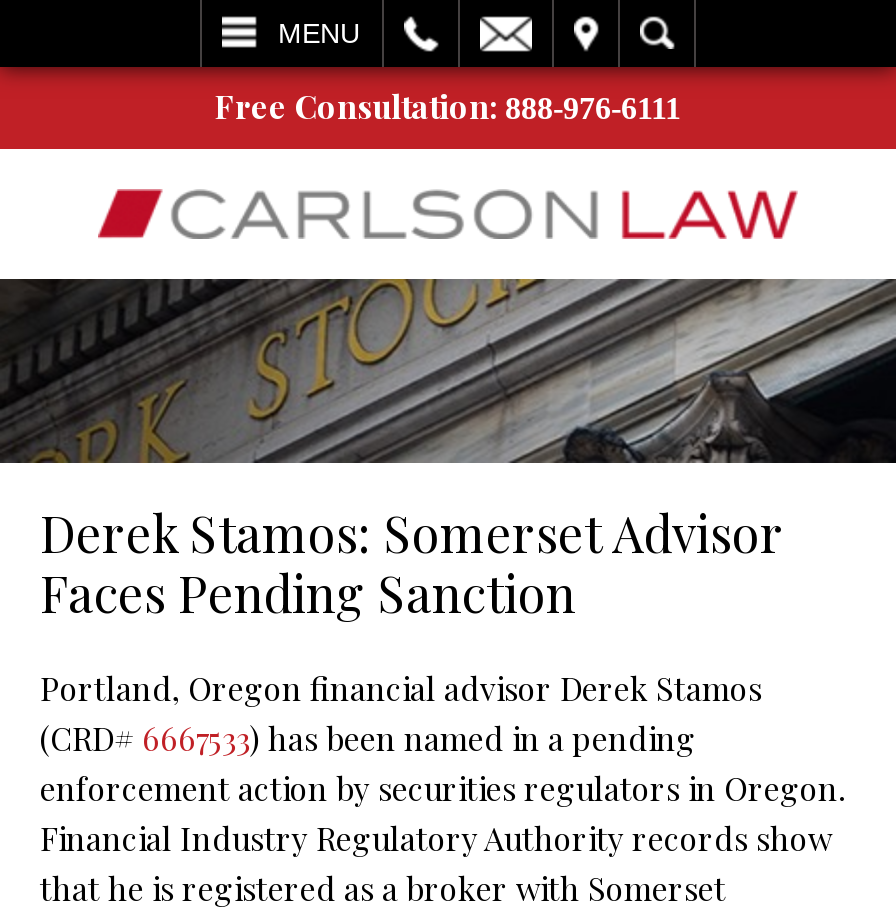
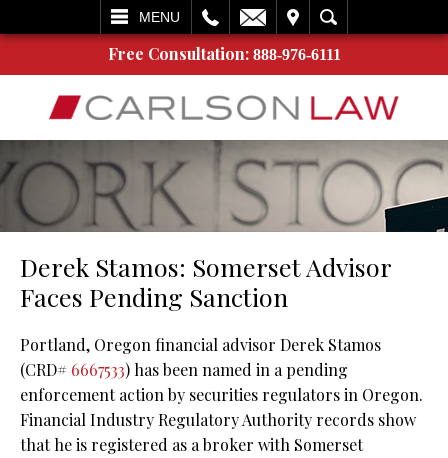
[6,279,890,463] [image] -> [3,140,445,232] [image]

